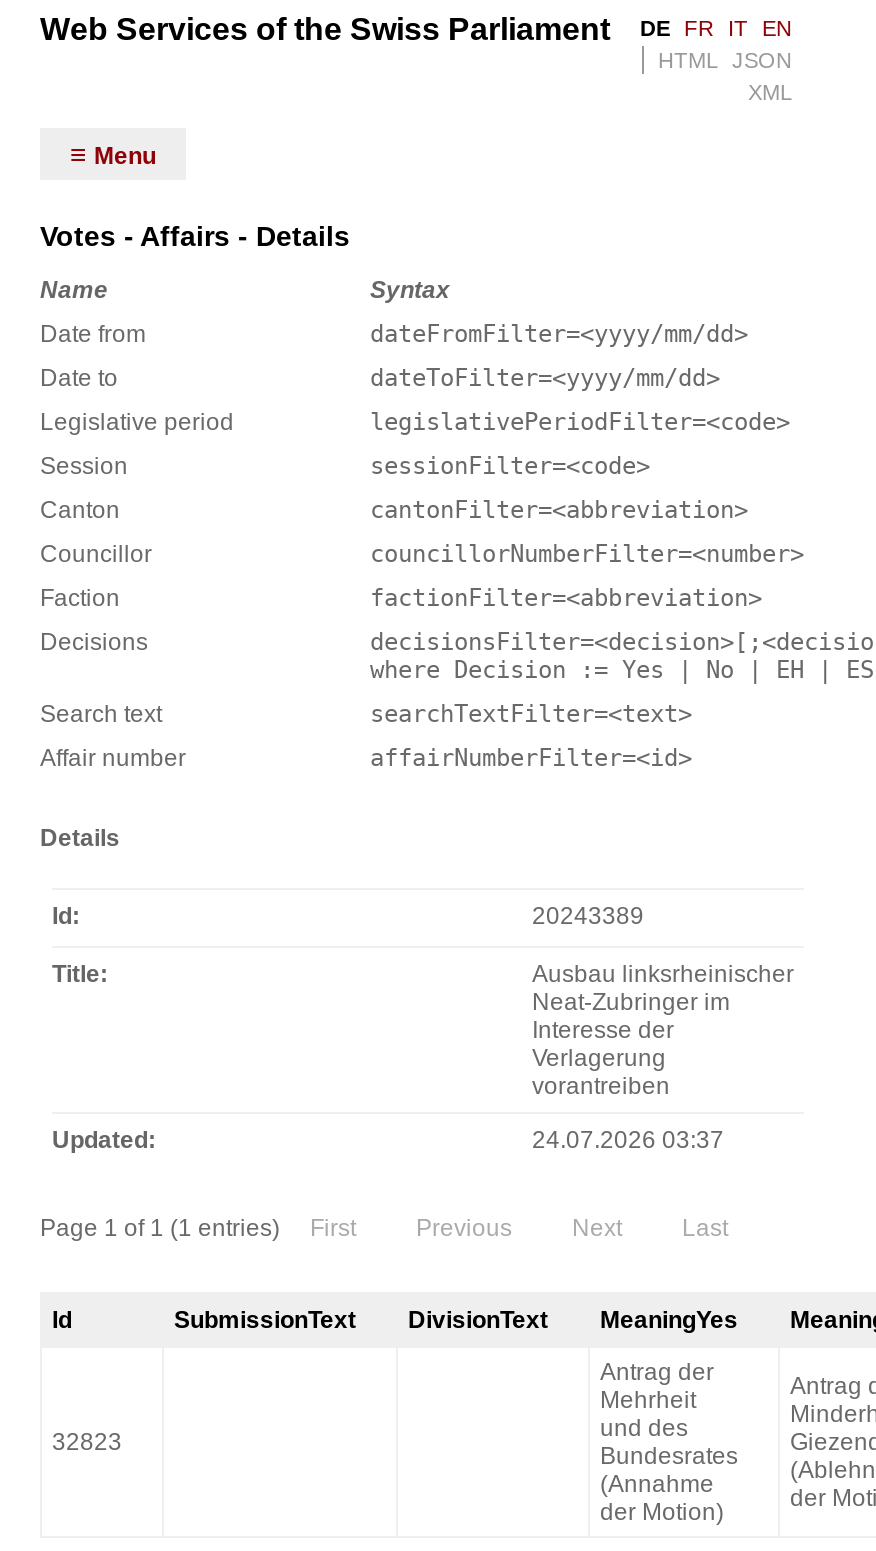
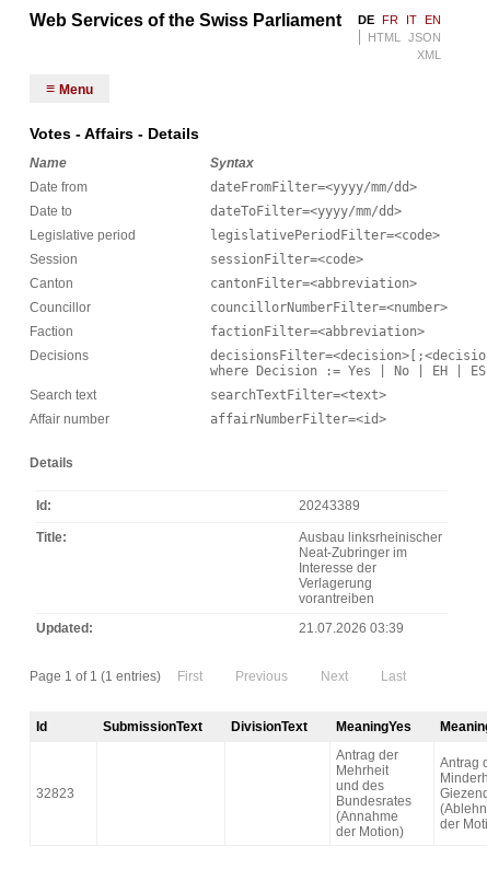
[532,1125,724,1153] 24.07.2026 03:37 -> [299,620,404,635] 21.07.2026 03:39

